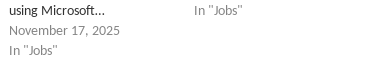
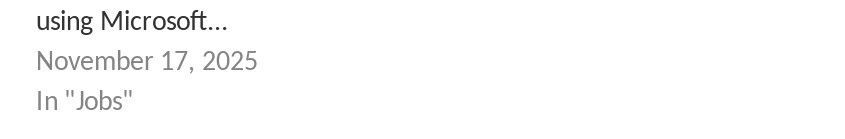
[194,4,243,19] In "Jobs" -> none

